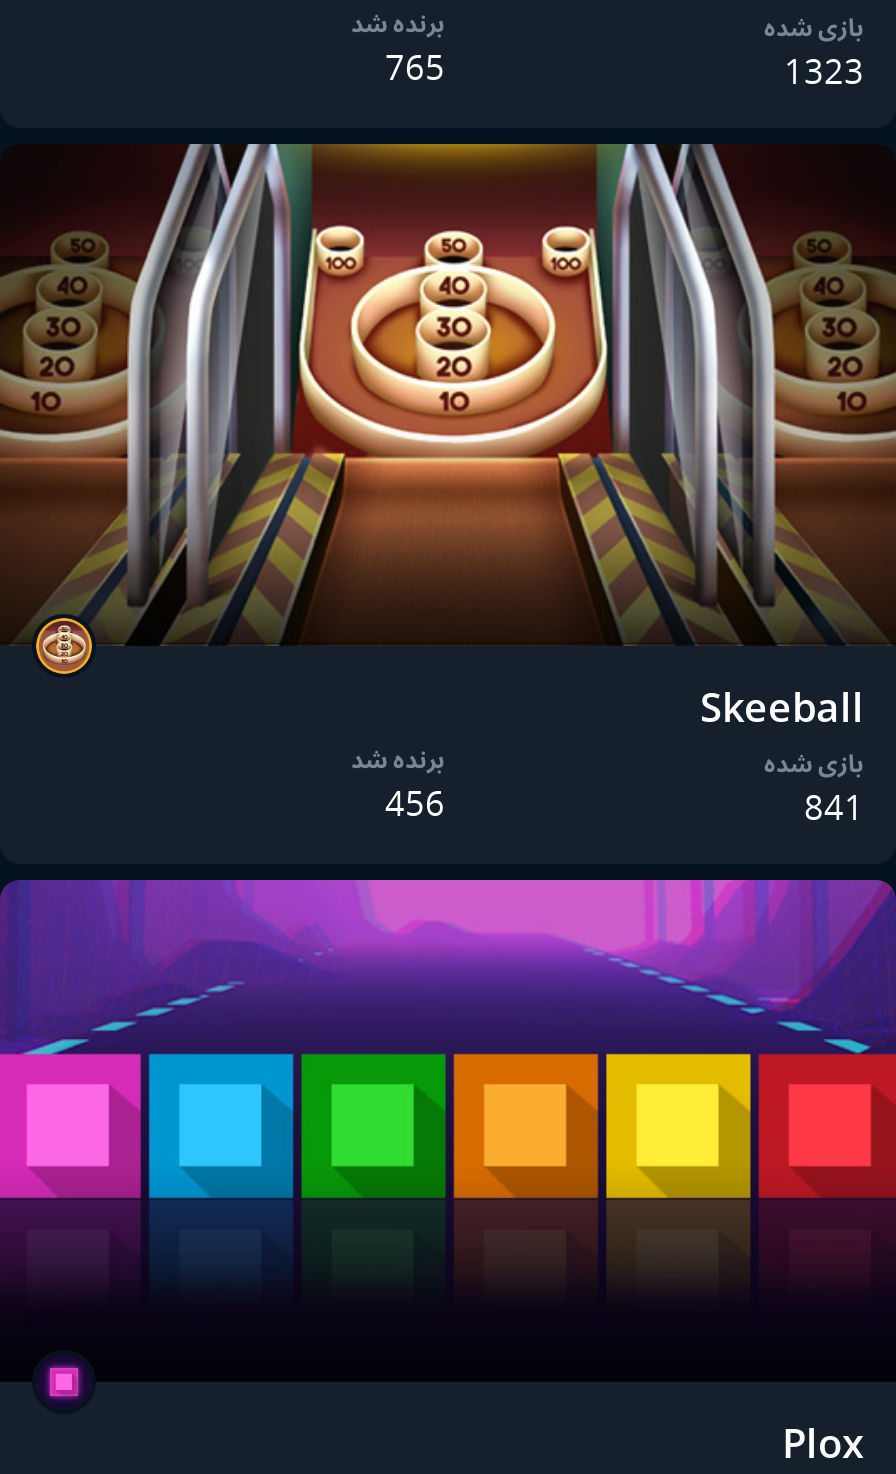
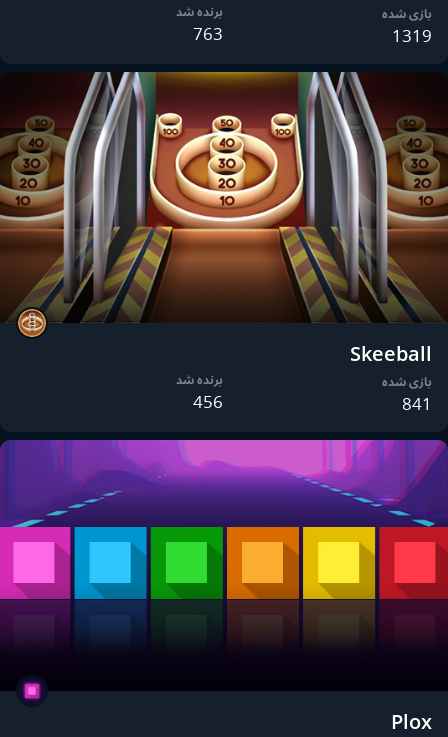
[385,44,445,90] 765 -> [192,22,222,45] 763
[784,48,864,94] 1323 -> [392,24,432,47] 1319

